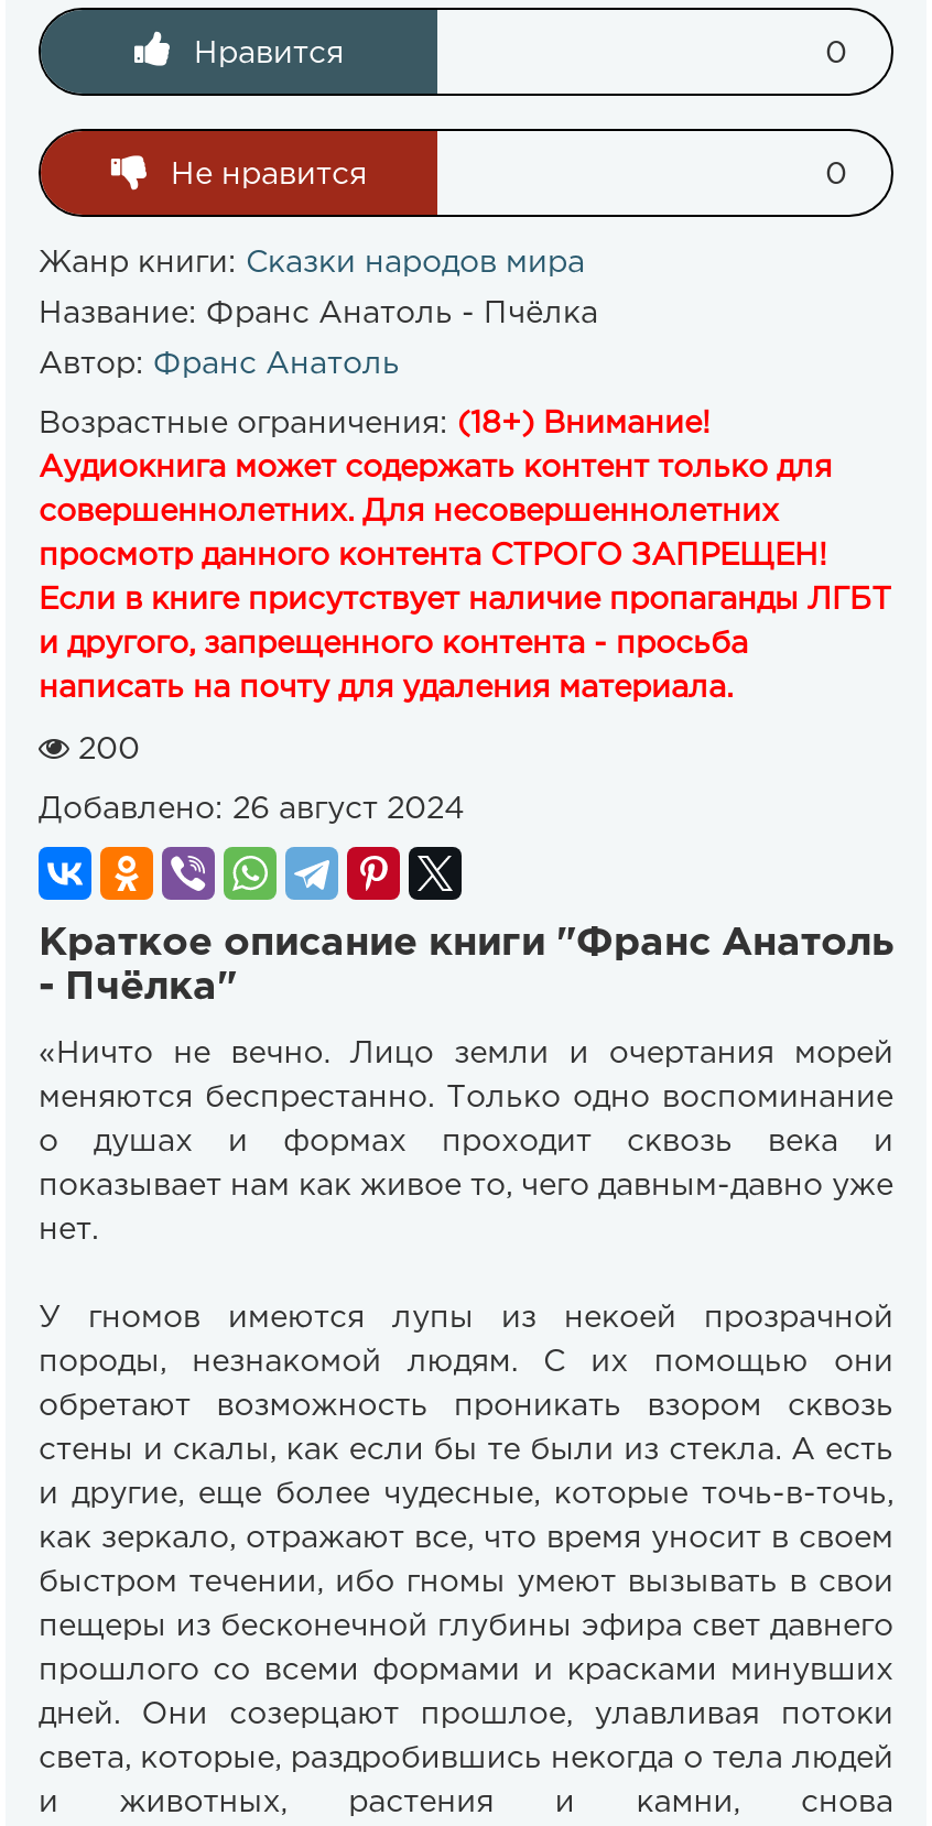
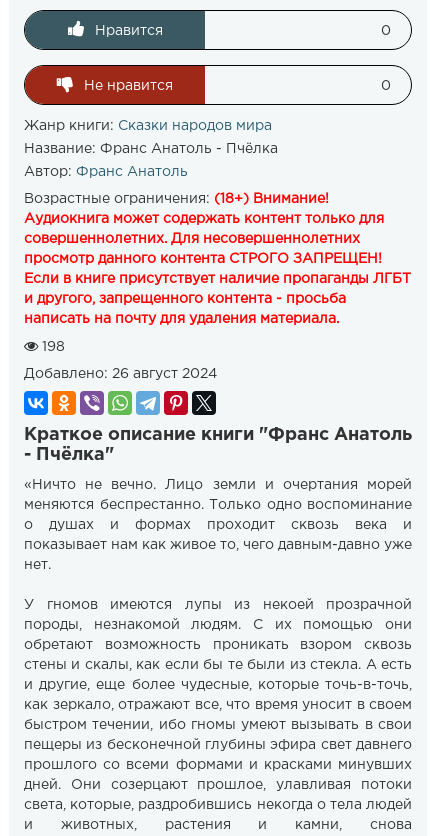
[69,736,140,762] 200 -> [38,341,65,353] 198

